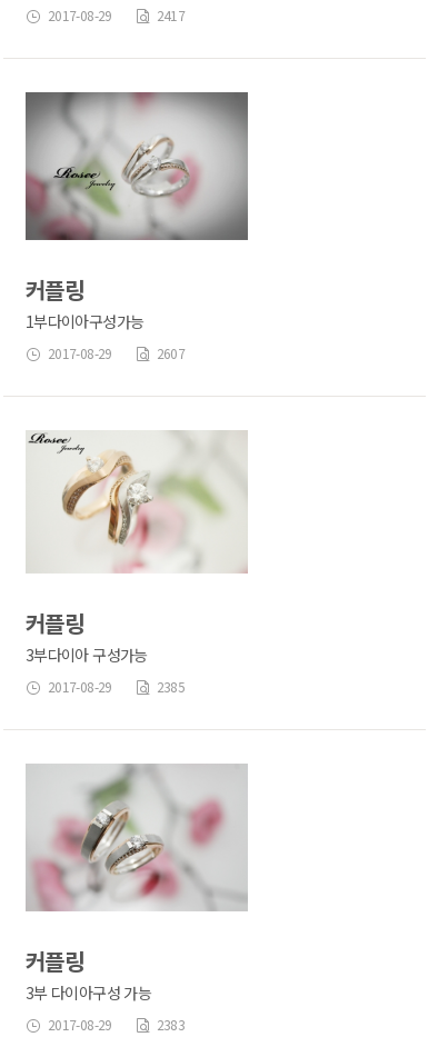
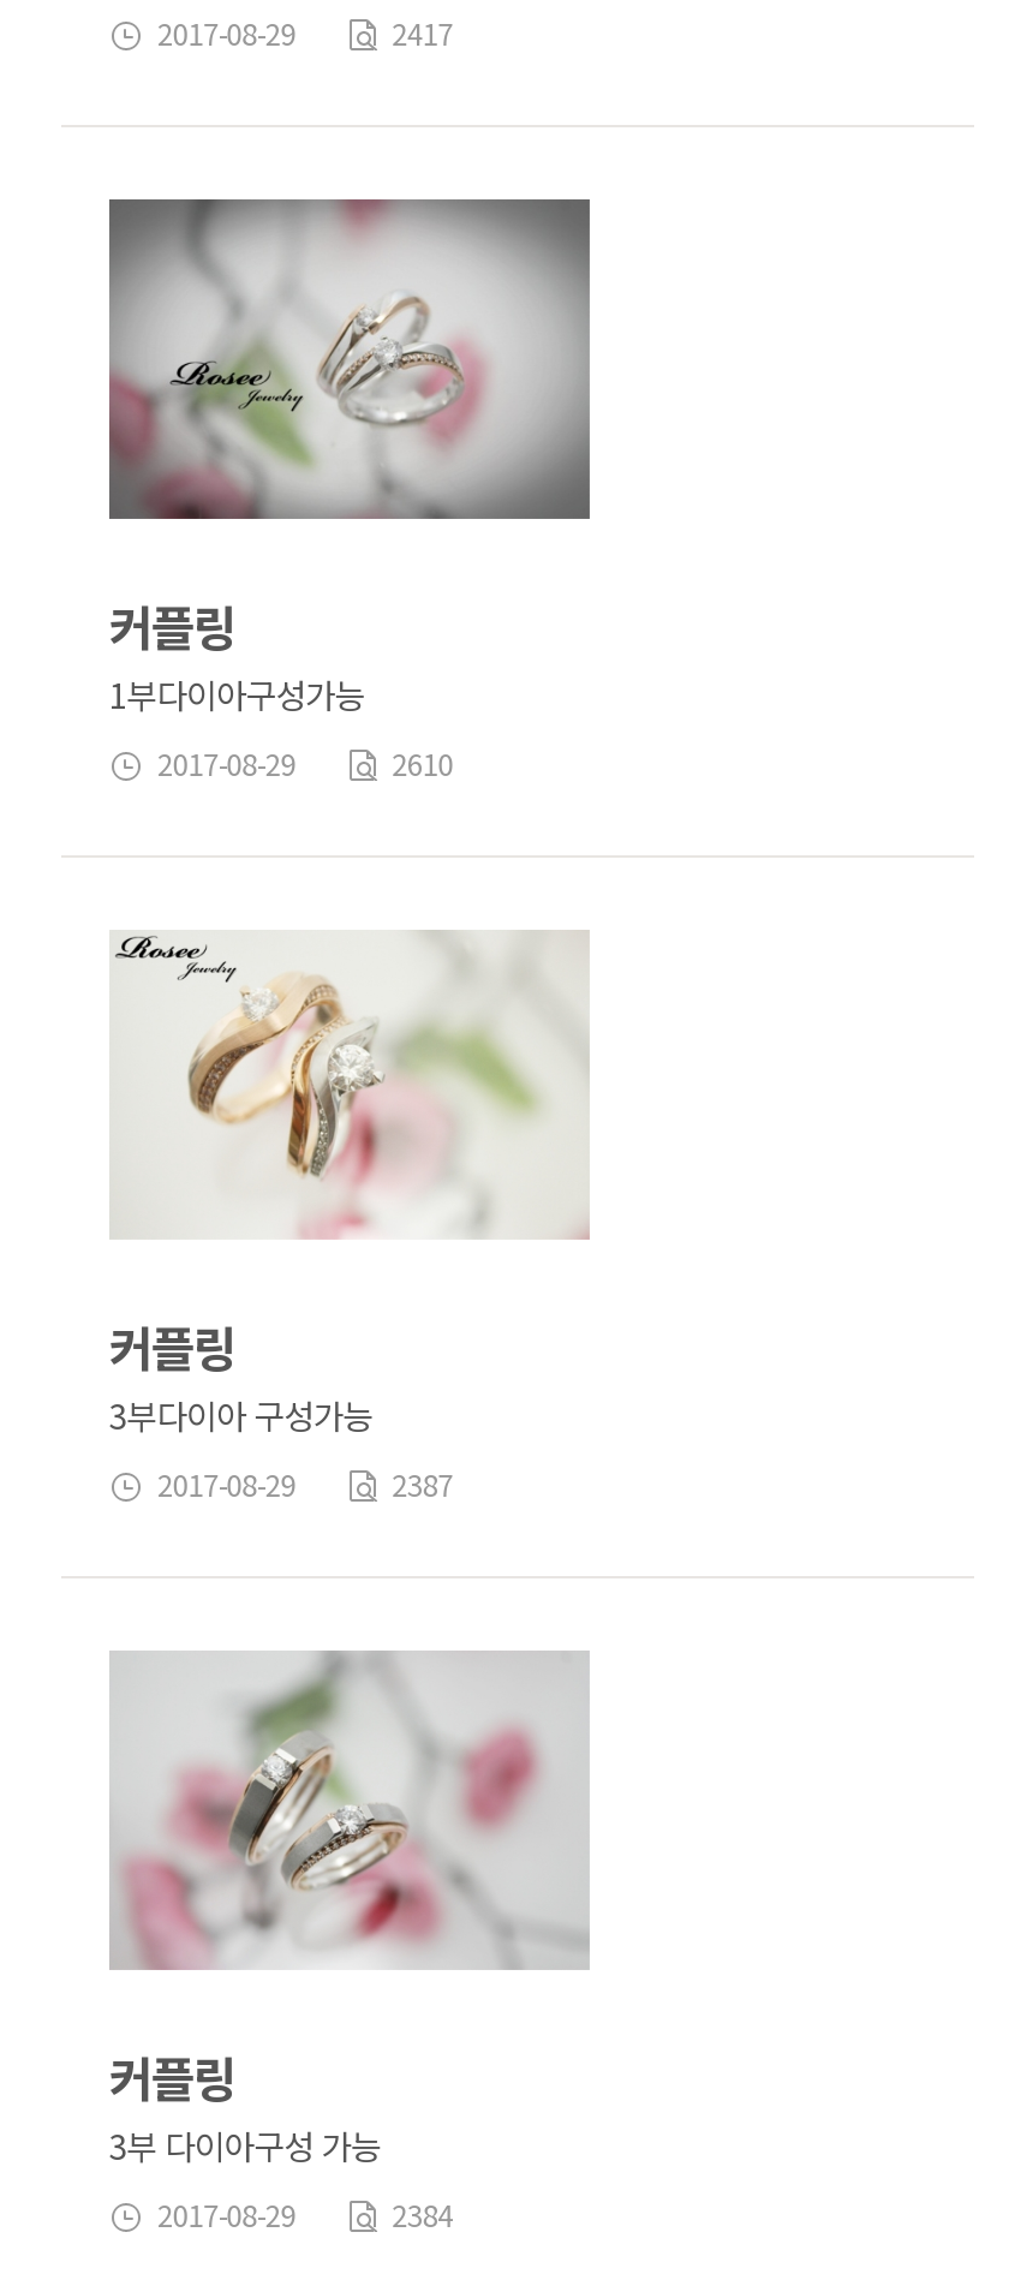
[156,344,185,363] 2607 -> [392,743,453,784] 2610
[156,677,185,696] 2385 -> [392,1463,453,1504] 2387
[156,1015,185,1034] 2383 -> [392,2194,453,2235] 2384

